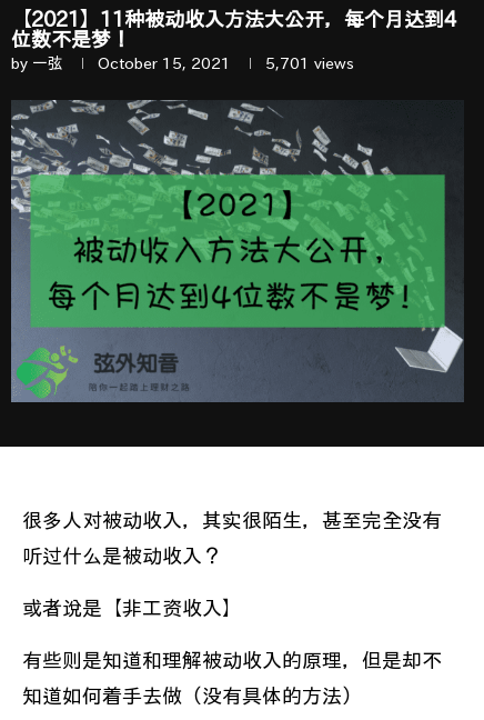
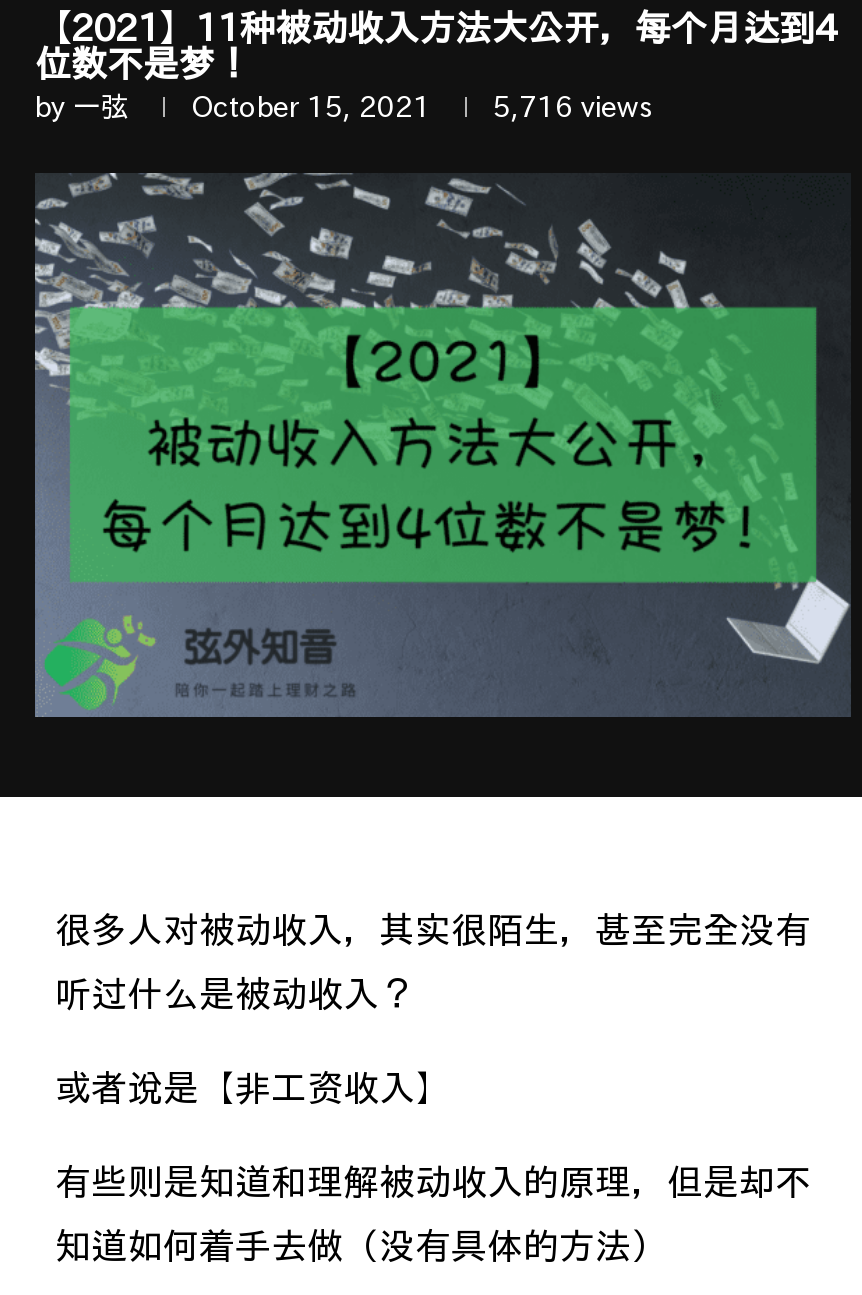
[265,56,354,71] 5,701 views -> [493,93,653,121] 5,716 views

